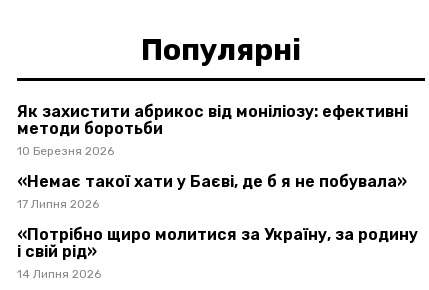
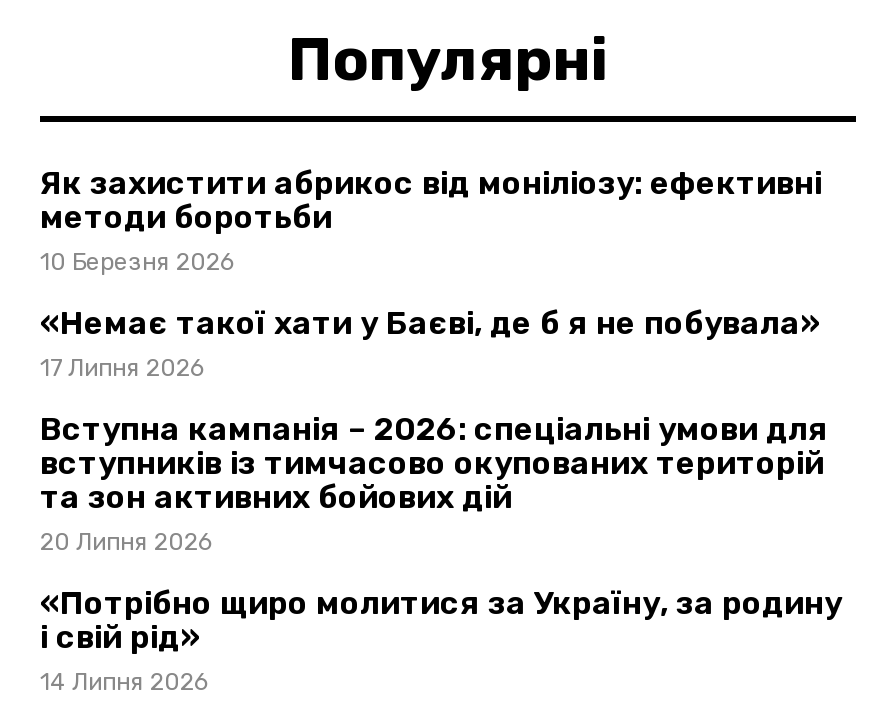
none -> [40,411,828,557] Вступна кампанія – 2026: спеціальні умови для | вступників із тимчасово окупованих територій | та зон активних бойових дій | 20 Липня 2026

